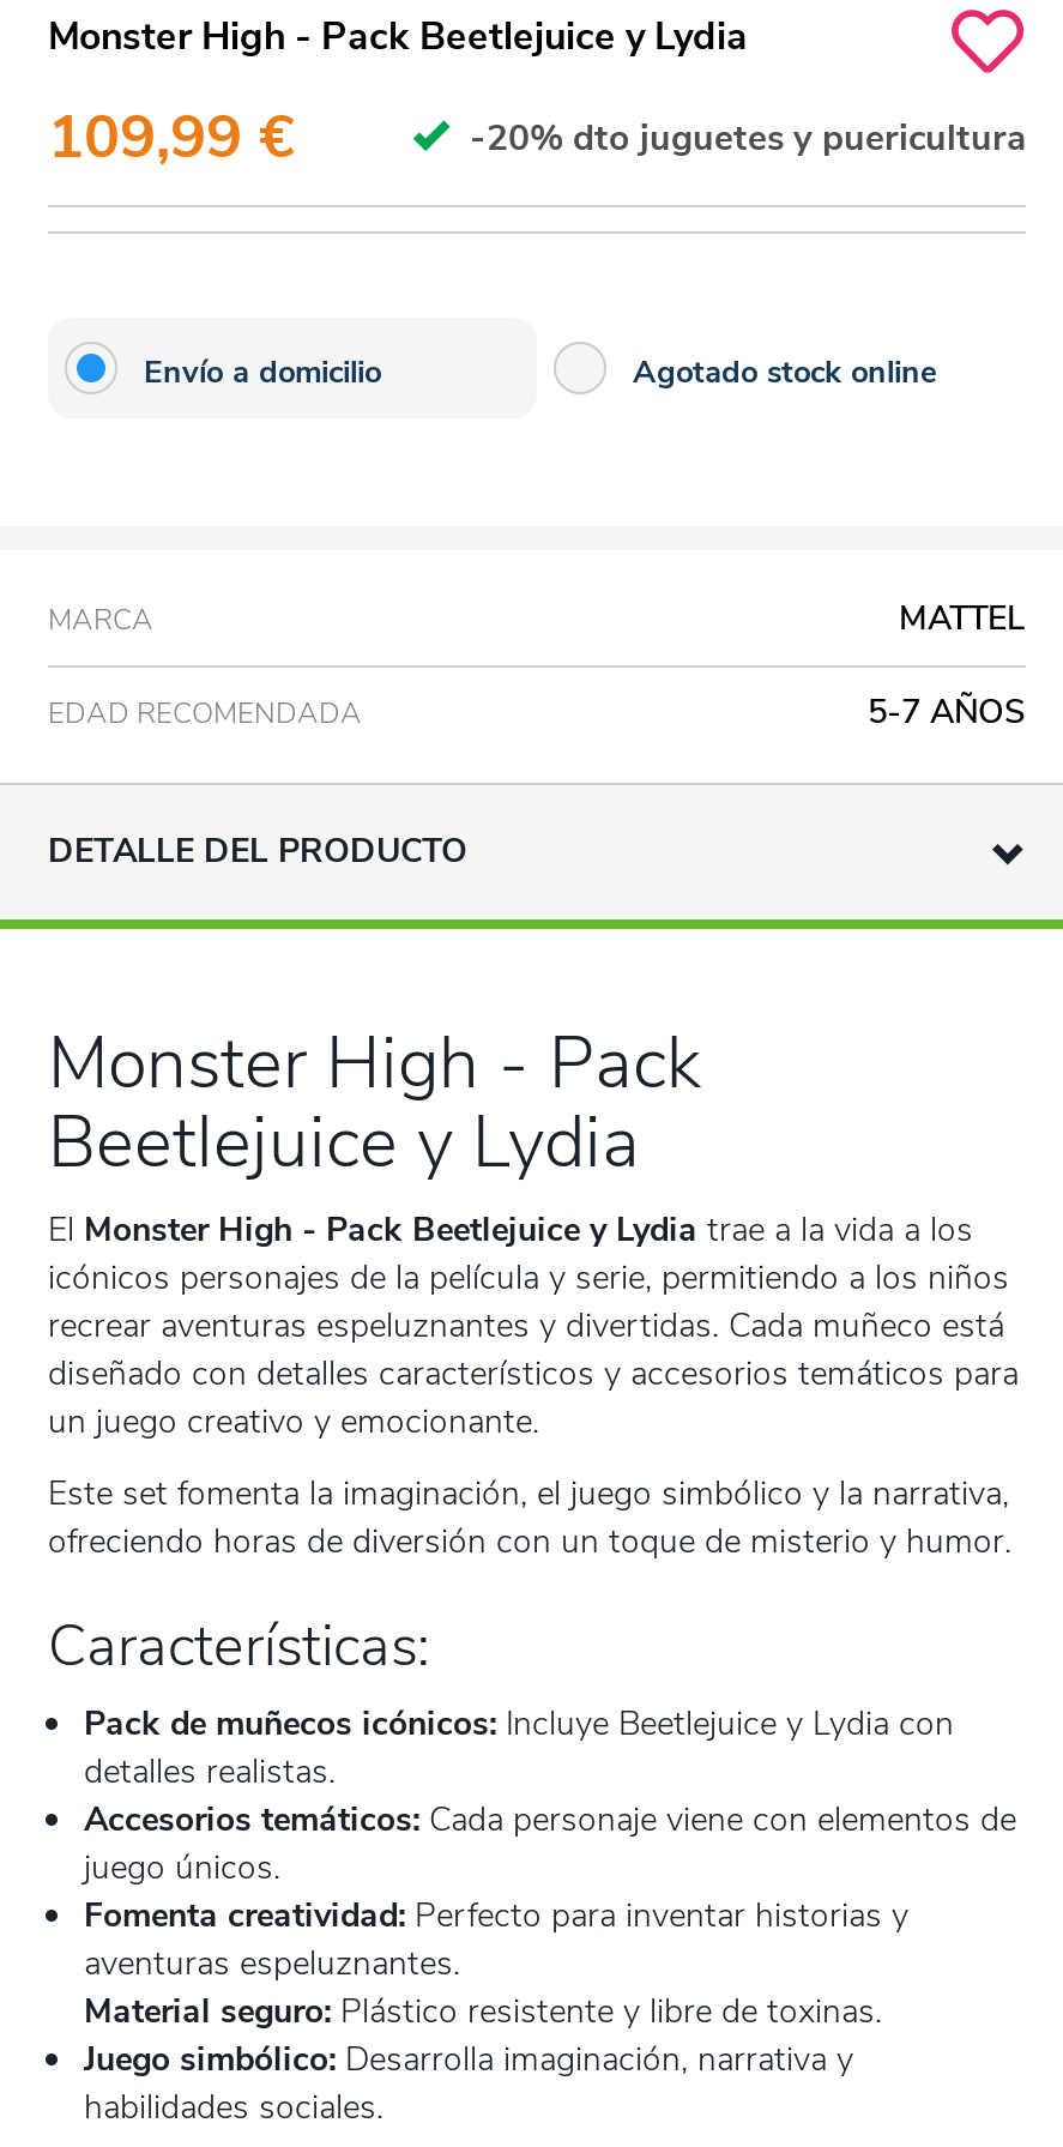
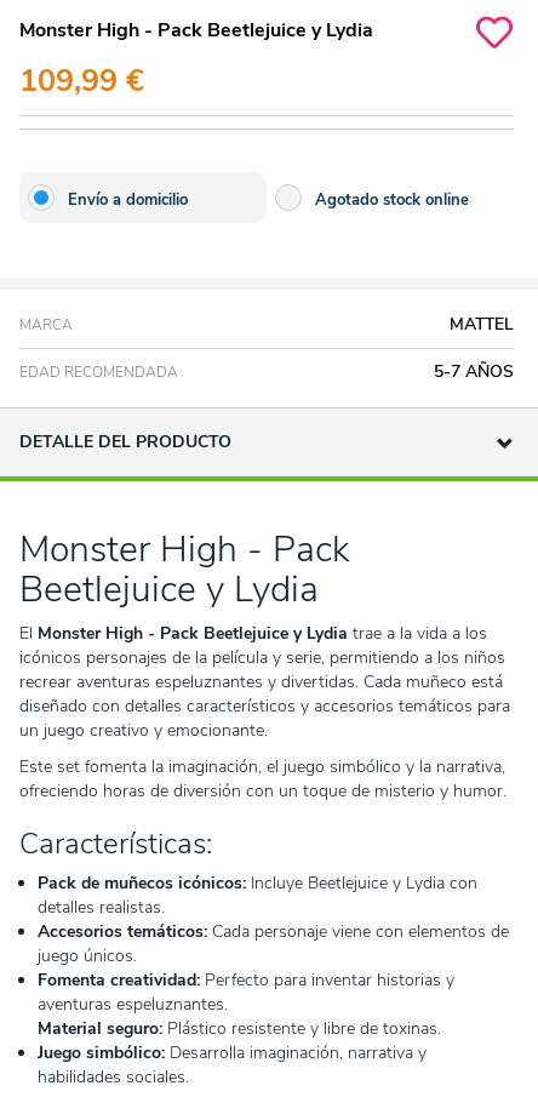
[460,114,1026,162] -20% dto juguetes y puericultura -> none

